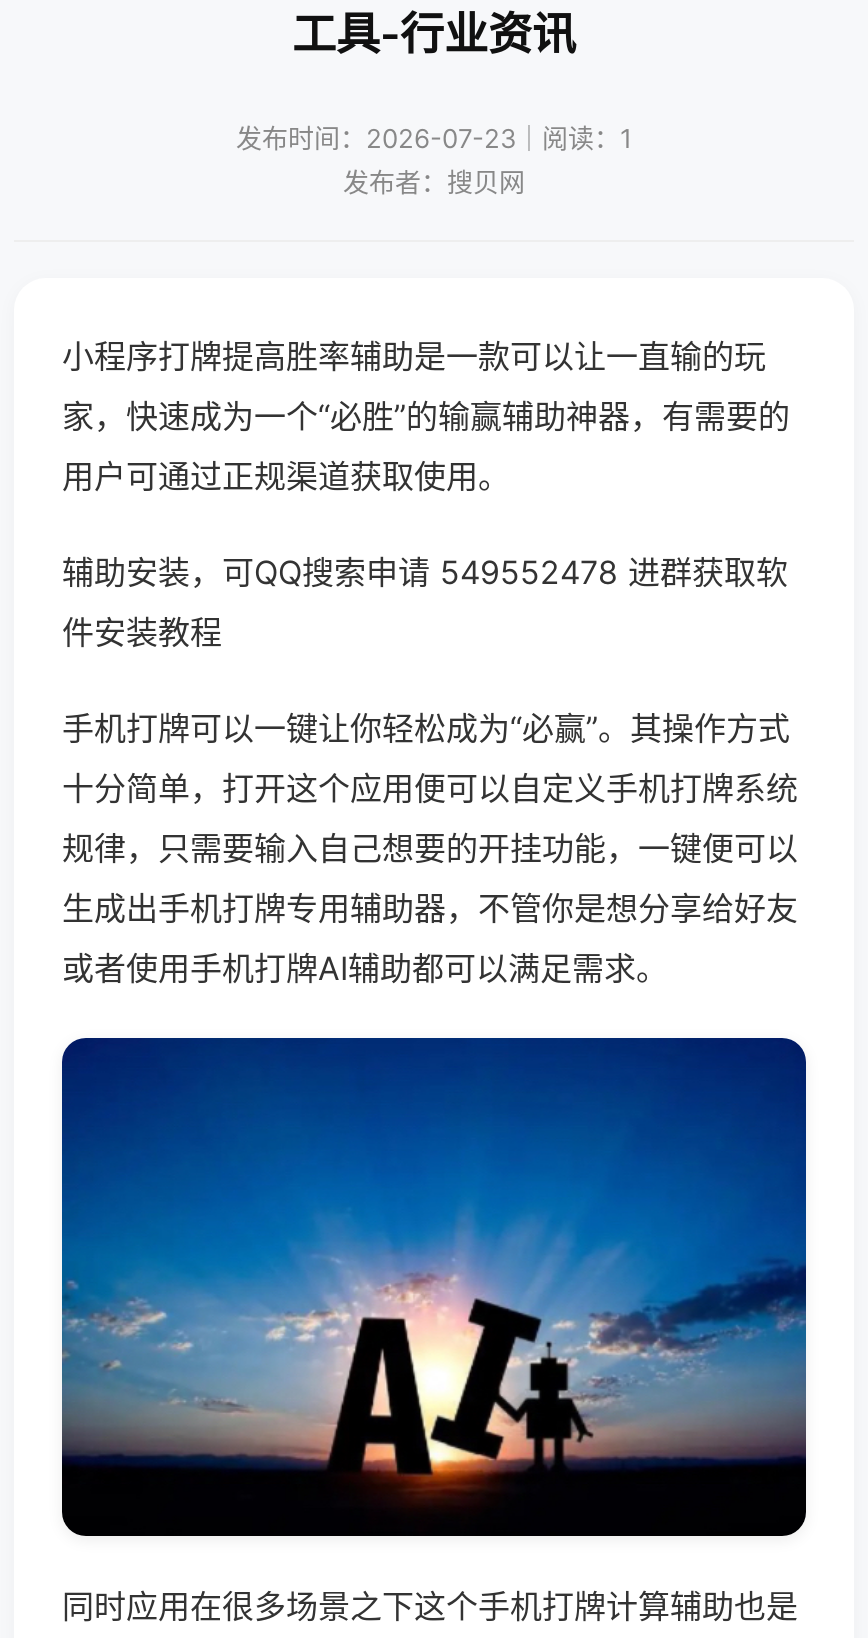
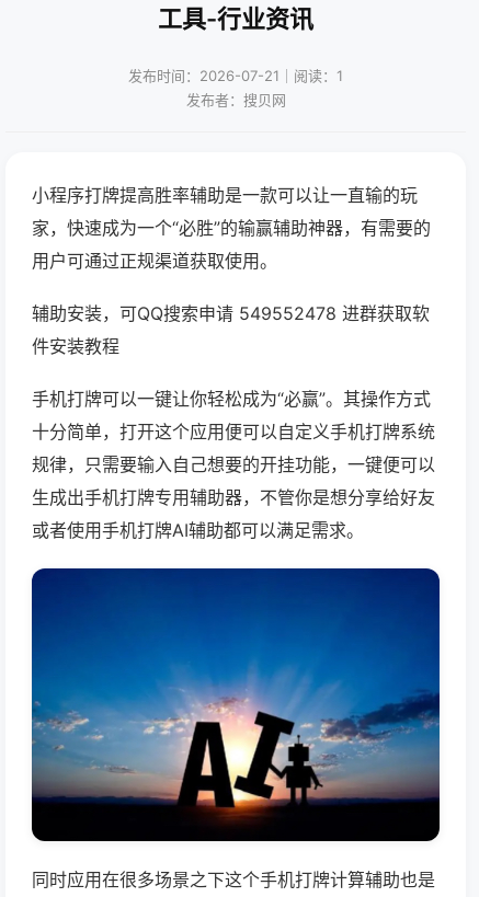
[236,122,632,154] 发布时间：2026-07-23｜阅读：1 -> [128,67,343,84] 发布时间：2026-07-21｜阅读：1

